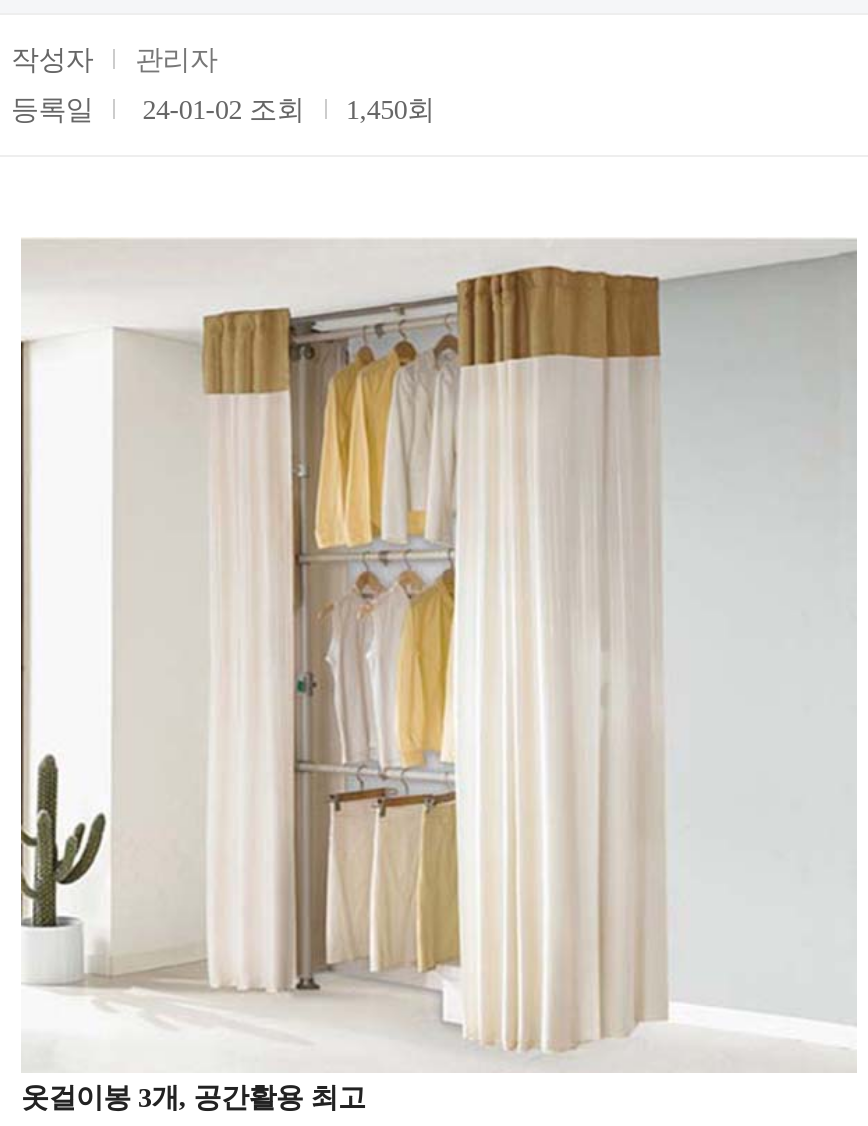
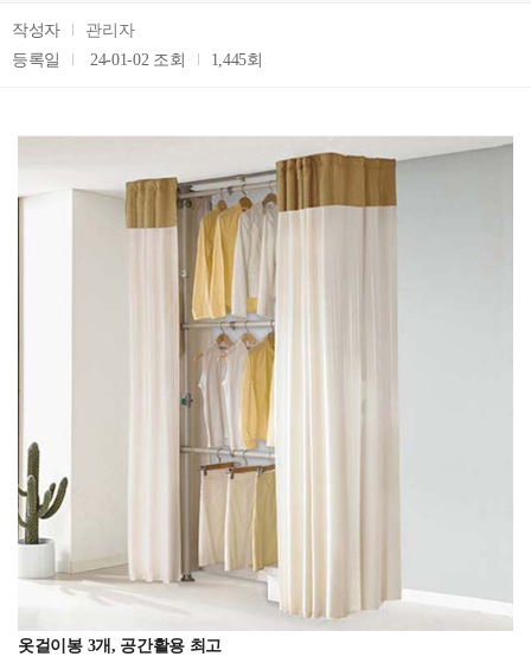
[11,95,434,125] 등록일 24-01-02 조회 1,450회 -> [12,51,263,69] 등록일 24-01-02 조회 1,445회

